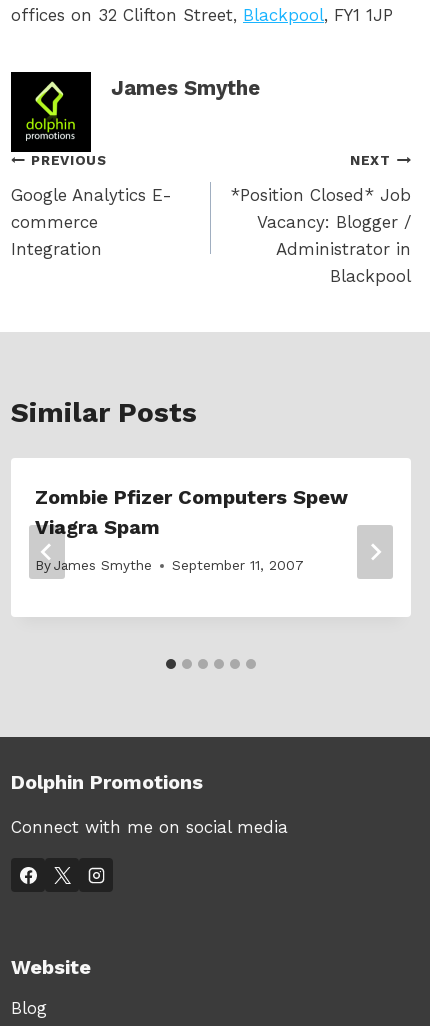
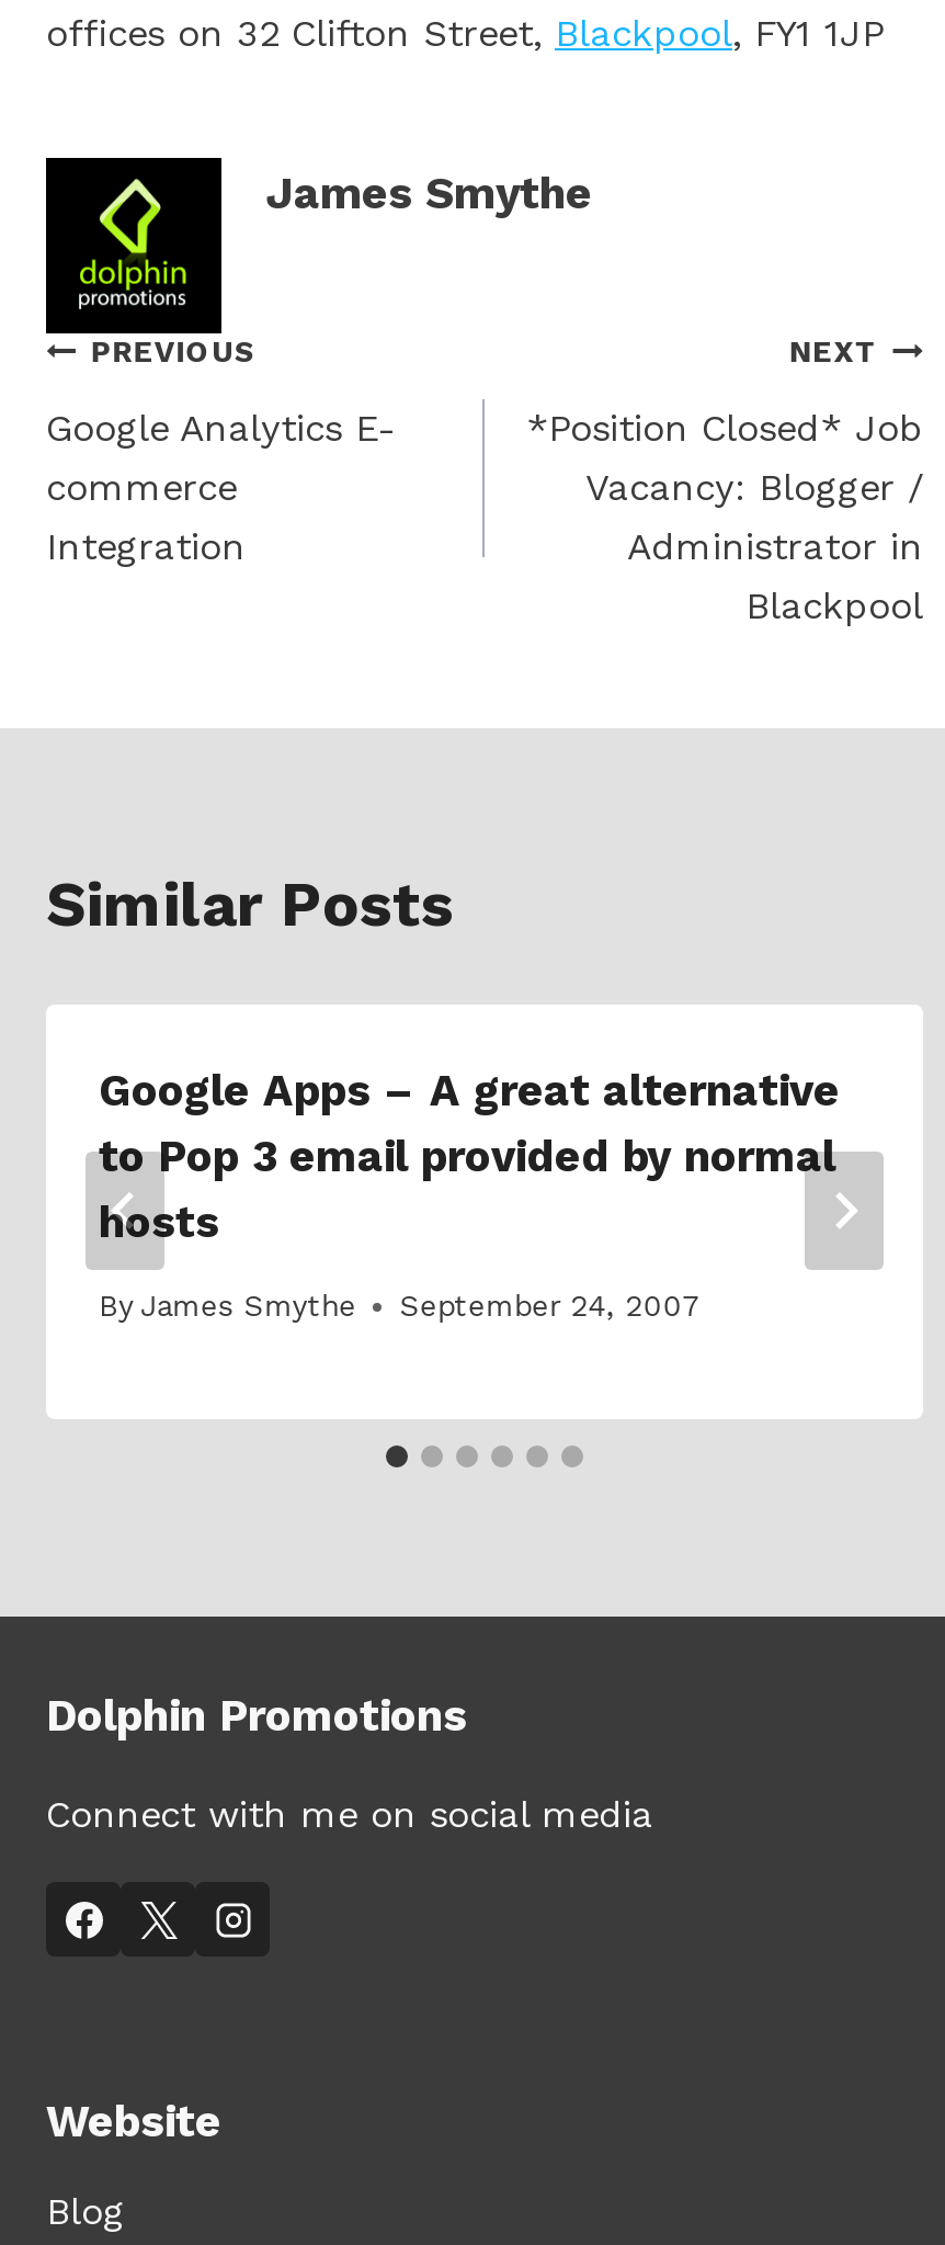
[35,485,348,539] Zombie Pfizer Computers Spew | Viagra Spam -> [99,1063,840,1247] Google Apps – A great alternative | to Pop 3 email provided by normal | hosts
[35,557,304,573] By James Smythe September 11, 2007 -> [99,1288,702,1323] By James Smythe September 24, 2007
moved [35,557,152,573] -> [99,1288,356,1323]: By James Smythe

